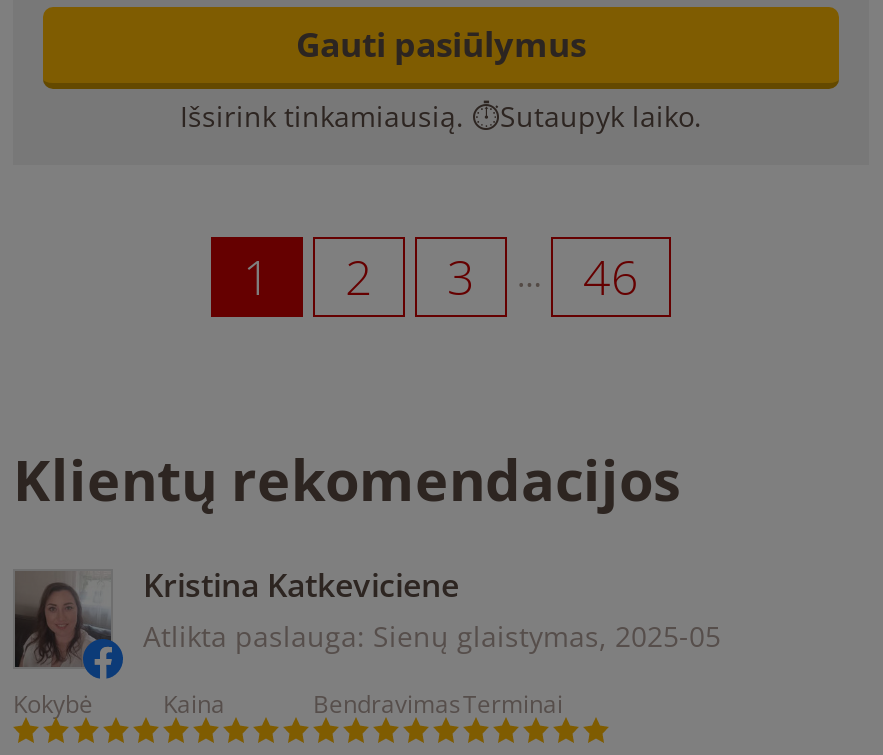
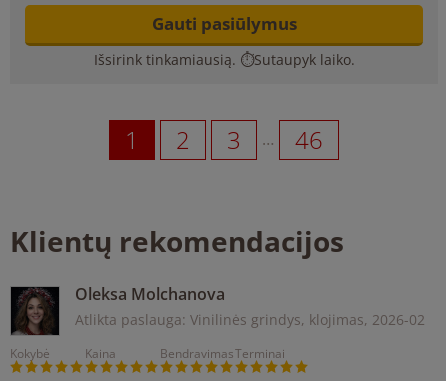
[13,563,721,681] [image] | Kristina Katkeviciene | Atlikta paslauga: Sienų glaistymas, 2025-05 -> [11,283,425,340] [image] | Oleksa Molchanova | Atlikta paslauga: Vinilinės grindys, klojimas, 2026-02

